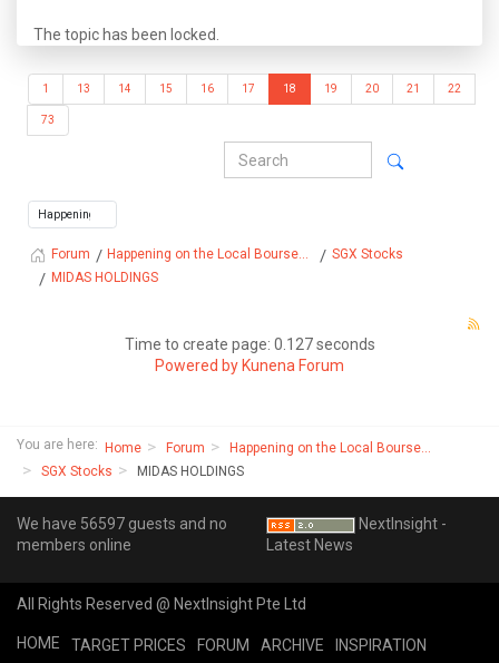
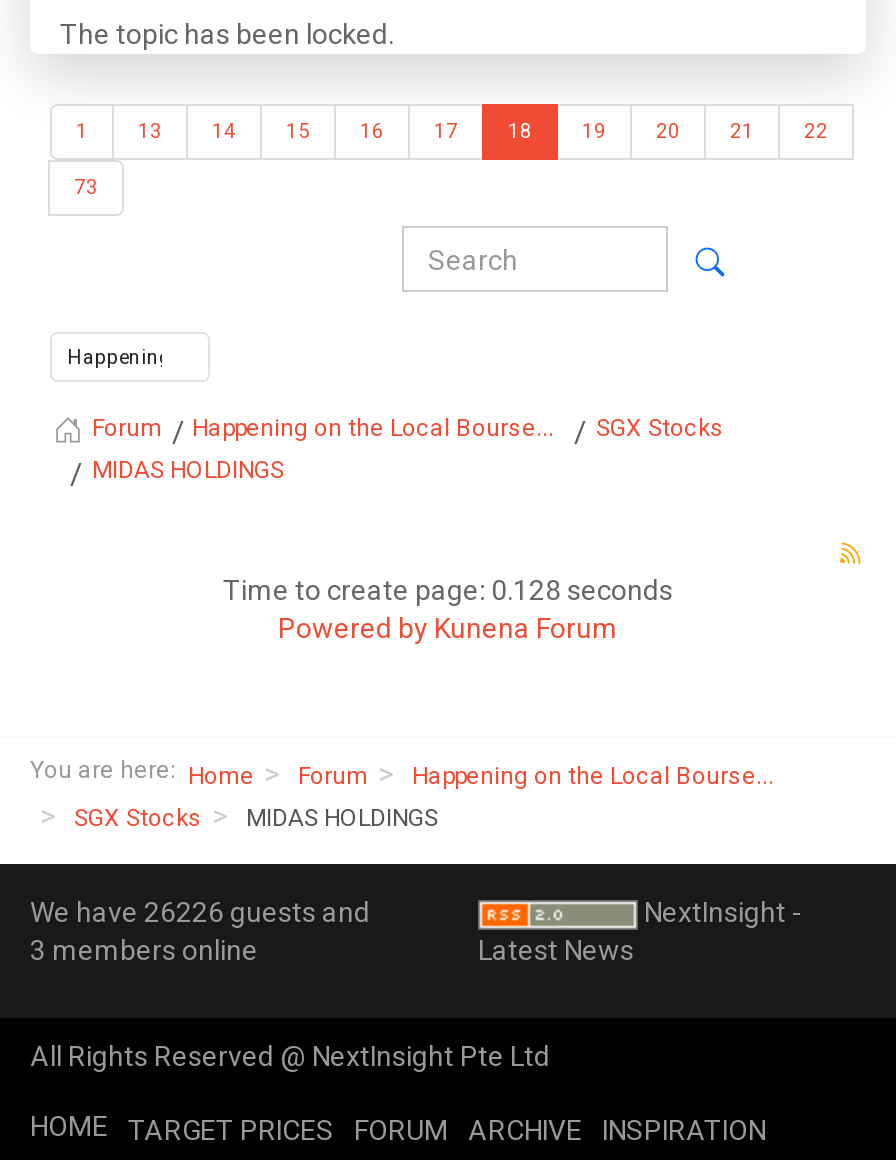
[124,335,375,353] Time to create page: 0.127 seconds -> [223,574,673,606] Time to create page: 0.128 seconds
[17,515,227,554] We have 56597 guests and no | members online -> [30,896,370,966] We have 26226 guests and | 3 members online

